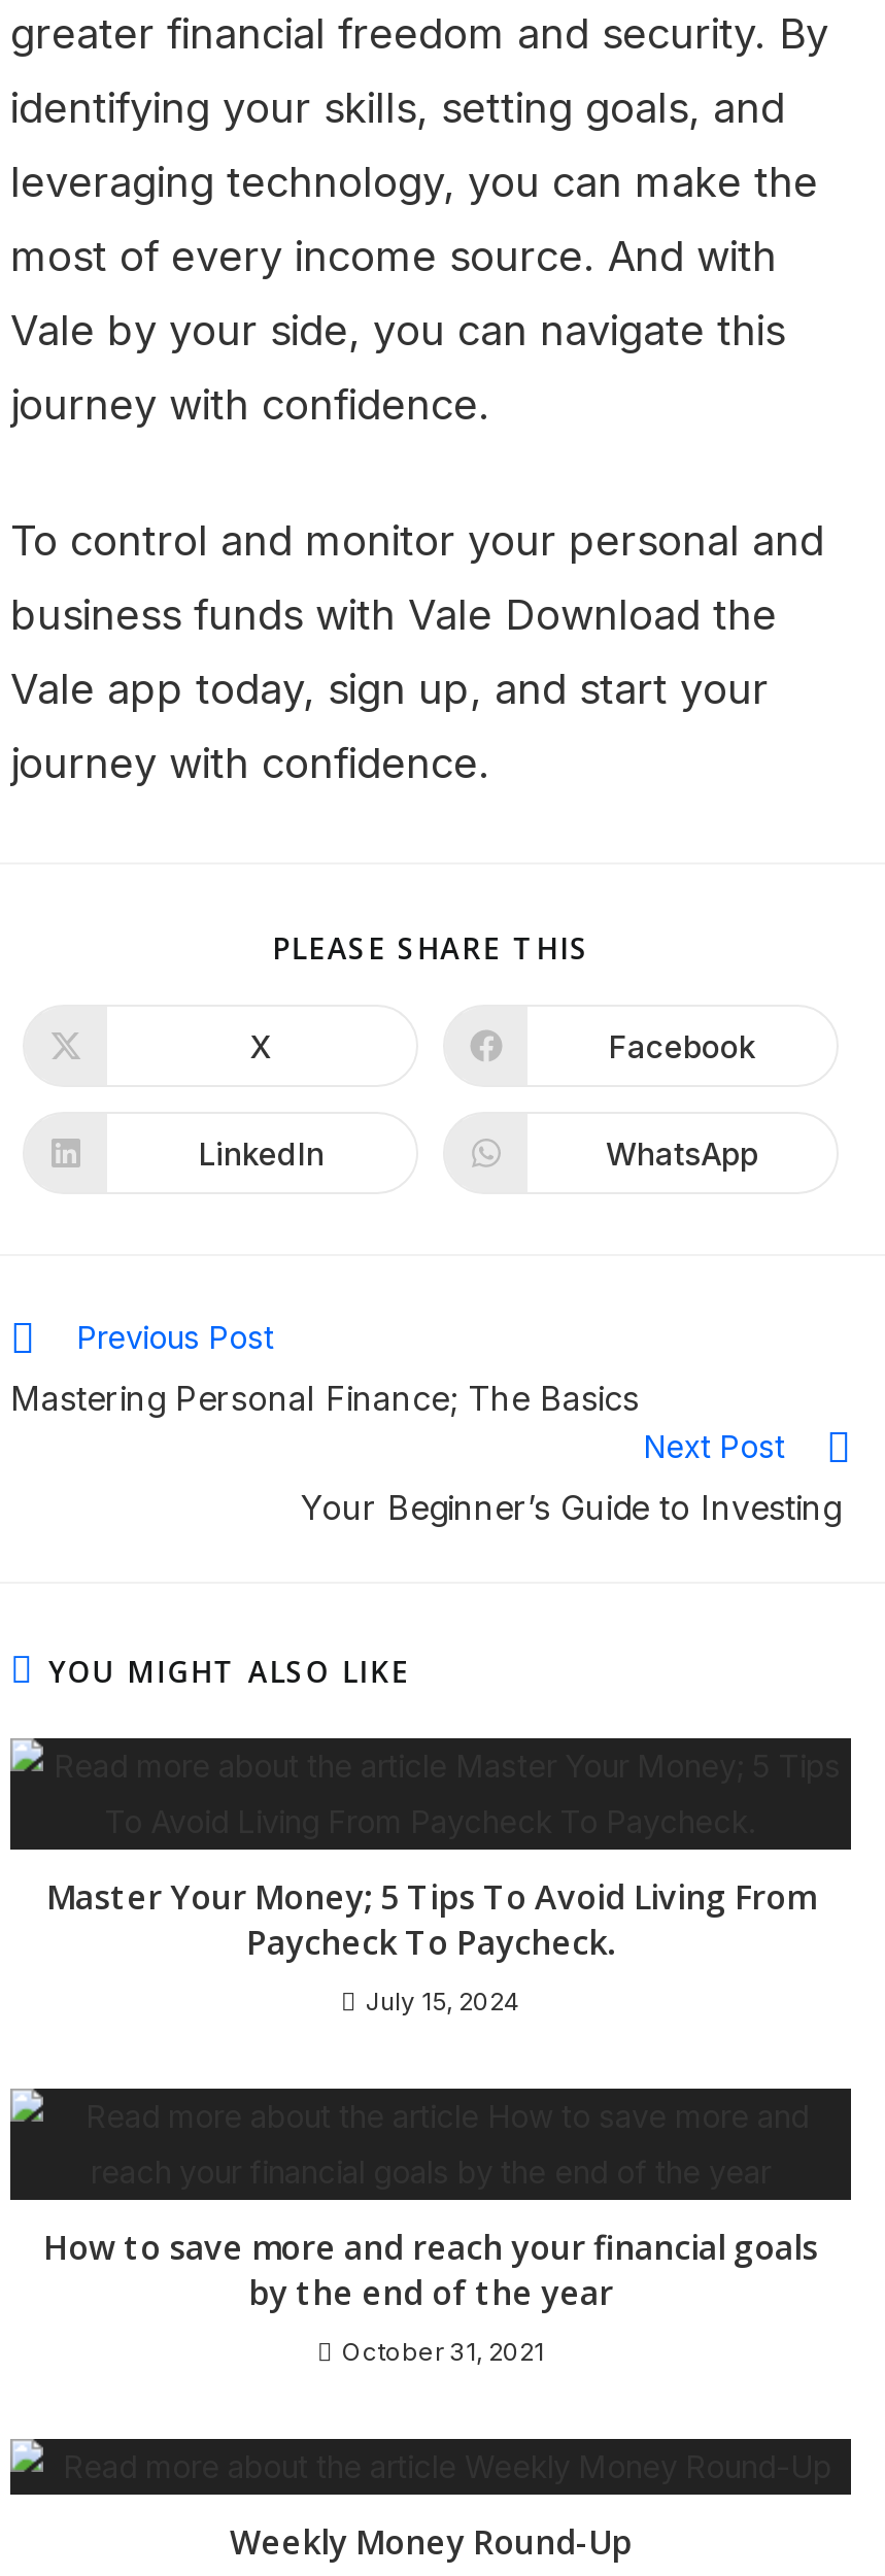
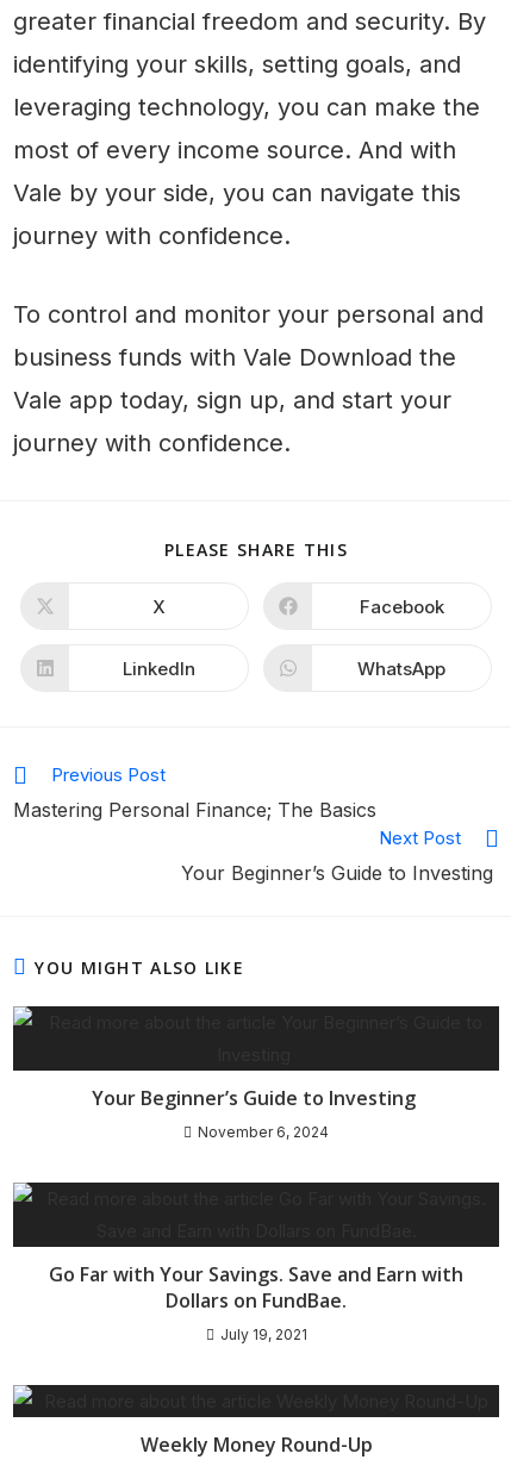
[46,1874,815,1965] Master Your Money; 5 Tips To Avoid Living From | Paycheck To Paycheck. -> [92,1085,420,1111] Your Beginner’s Guide to Investing
[366,1986,520,2016] July 15, 2024 -> [198,1123,329,1141] November 6, 2024
[43,2225,818,2315] How to save more and reach your financial goals | by the end of the year -> [49,1261,463,1314] Go Far with Your Savings. Save and Earn with | Dollars on FundBae.
[342,2336,544,2367] October 31, 2021 -> [220,1325,307,1343] July 19, 2021

